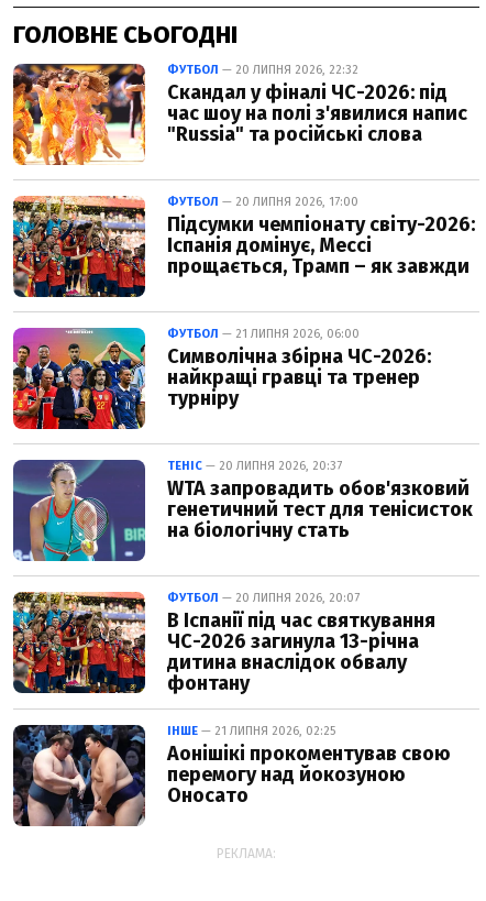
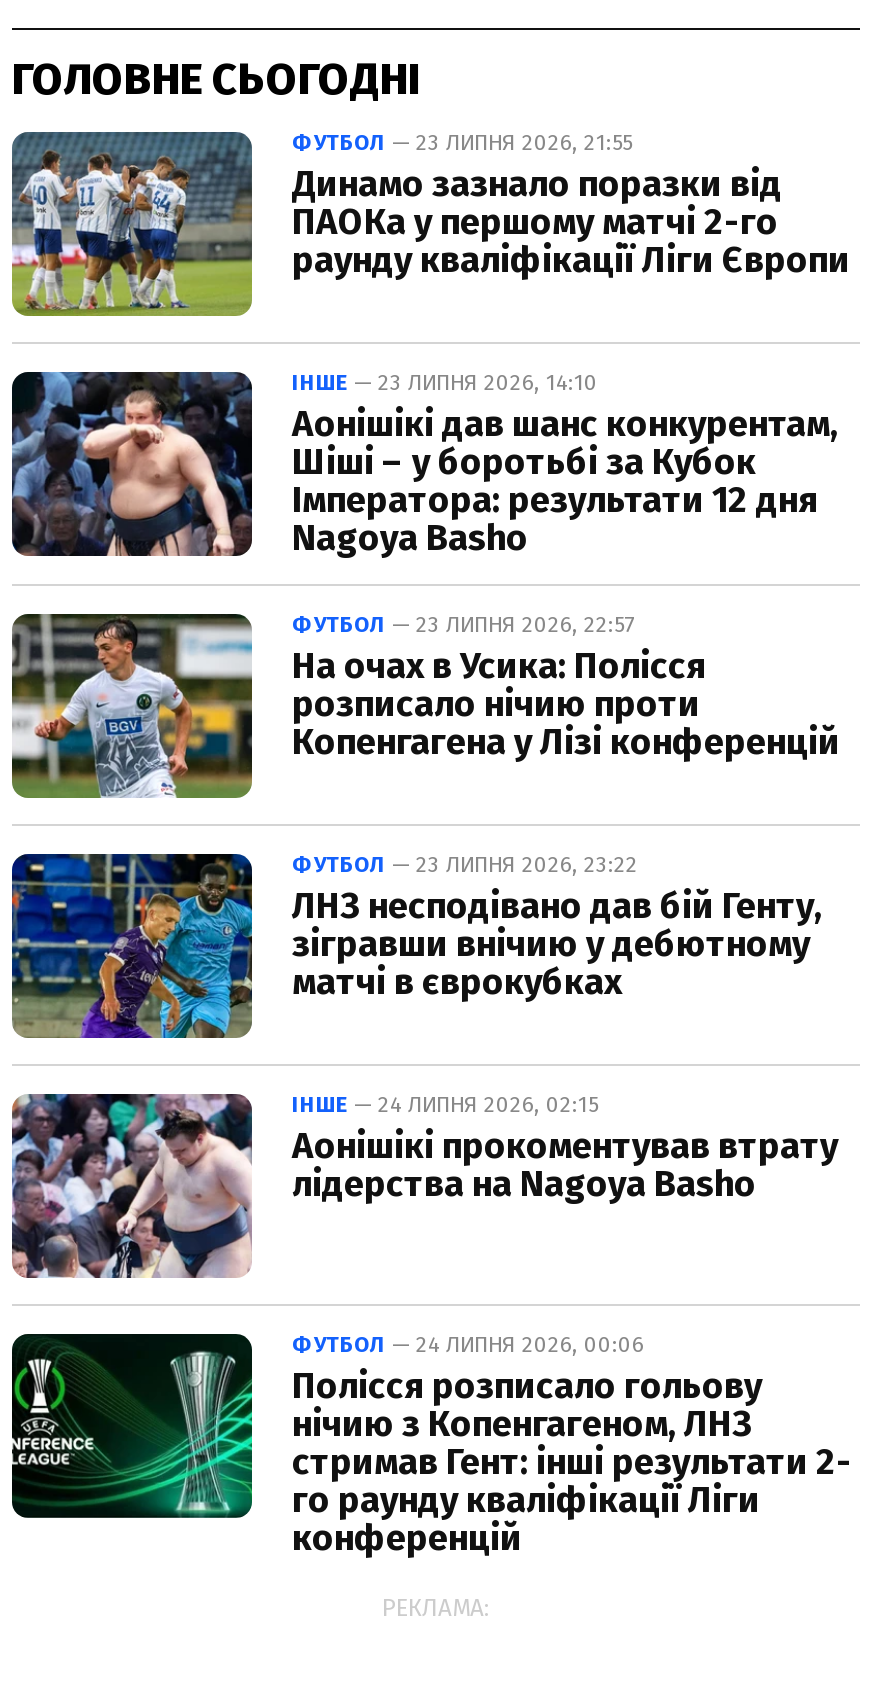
[12,63,467,165] [image] | ФУТБОЛ — 20 ЛИПНЯ 2026, 22:32 | Скандал у фіналі ЧС-2026: під | час шоу на полі з'явилися напис | "Russia" та російські слова -> [12,130,850,318] [image] | ФУТБОЛ — 23 ЛИПНЯ 2026, 21:55 | Динамо зазнало поразки від | ПАОКа у першому матчі 2-го | раунду кваліфікації Ліги Європи
[12,195,475,298] [image] | ФУТБОЛ — 20 ЛИПНЯ 2026, 17:00 | Підсумки чемпіонату світу-2026: | Іспанія домінує, Мессі | прощається, Трамп – як завжди -> [10,370,838,560] [image] | ІНШЕ — 23 ЛИПНЯ 2026, 14:10 | Аонішікі дав шанс конкурентам, | Шіші – у боротьбі за Кубок | Імператора: результати 12 дня | Nagoya Basho
[12,327,431,430] [image] | ФУТБОЛ — 21 ЛИПНЯ 2026, 06:00 | Символічна збірна ЧС-2026: | найкращі гравці та тренер | турніру -> [10,612,840,800] [image] | ФУТБОЛ — 23 ЛИПНЯ 2026, 22:57 | На очах в Усика: Полісся | розписало нічию проти | Копенгагена у Лізі конференцій
[13,459,473,562] [image] | ТЕНІС — 20 ЛИПНЯ 2026, 20:37 | WTA запровадить обов'язковий | генетичний тест для тенісисток | на біологічну стать -> [10,852,822,1040] [image] | ФУТБОЛ — 23 ЛИПНЯ 2026, 23:22 | ЛНЗ несподівано дав бій Генту, | зігравши внічию у дебютному | матчі в єврокубках
[12,591,435,695] [image] | ФУТБОЛ — 20 ЛИПНЯ 2026, 20:07 | В Іспанії під час святкування | ЧС-2026 загинула 13-річна | дитина внаслідок обвалу | фонтану -> [10,1092,838,1280] [image] | ІНШЕ — 24 ЛИПНЯ 2026, 02:15 | Аонішікі прокоментував втрату | лідерства на Nagoya Basho
[12,724,451,827] [image] | ІНШЕ — 21 ЛИПНЯ 2026, 02:25 | Аонішікі прокоментував свою | перемогу над йокозуною | Оносато -> [12,1332,852,1560] [image] | ФУТБОЛ — 24 ЛИПНЯ 2026, 00:06 | Полісся розписало гольову | нічию з Копенгагеном, ЛНЗ | стримав Гент: інші результати 2- | го раунду кваліфікації Ліги | конференцій

